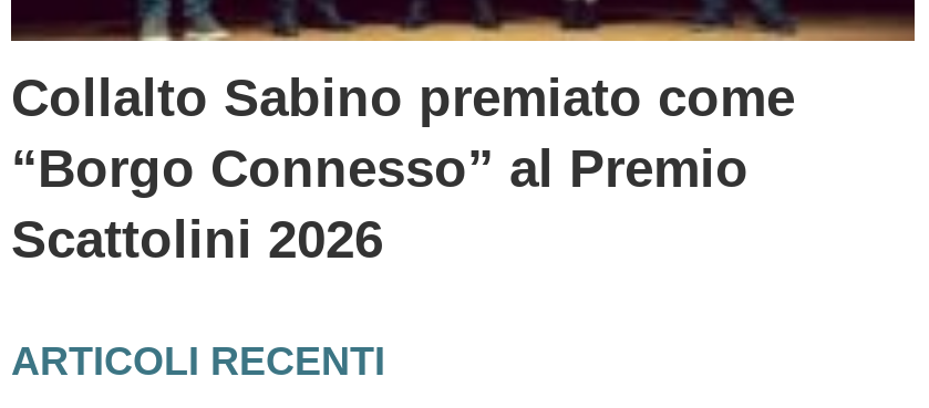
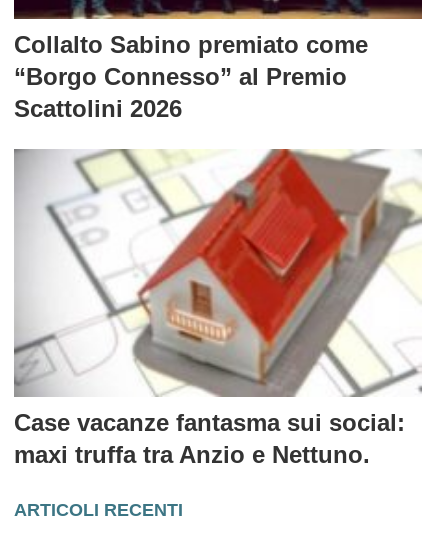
none -> [13,148,423,468] [image] | Case vacanze fantasma sui social: | maxi truffa tra Anzio e Nettuno.

